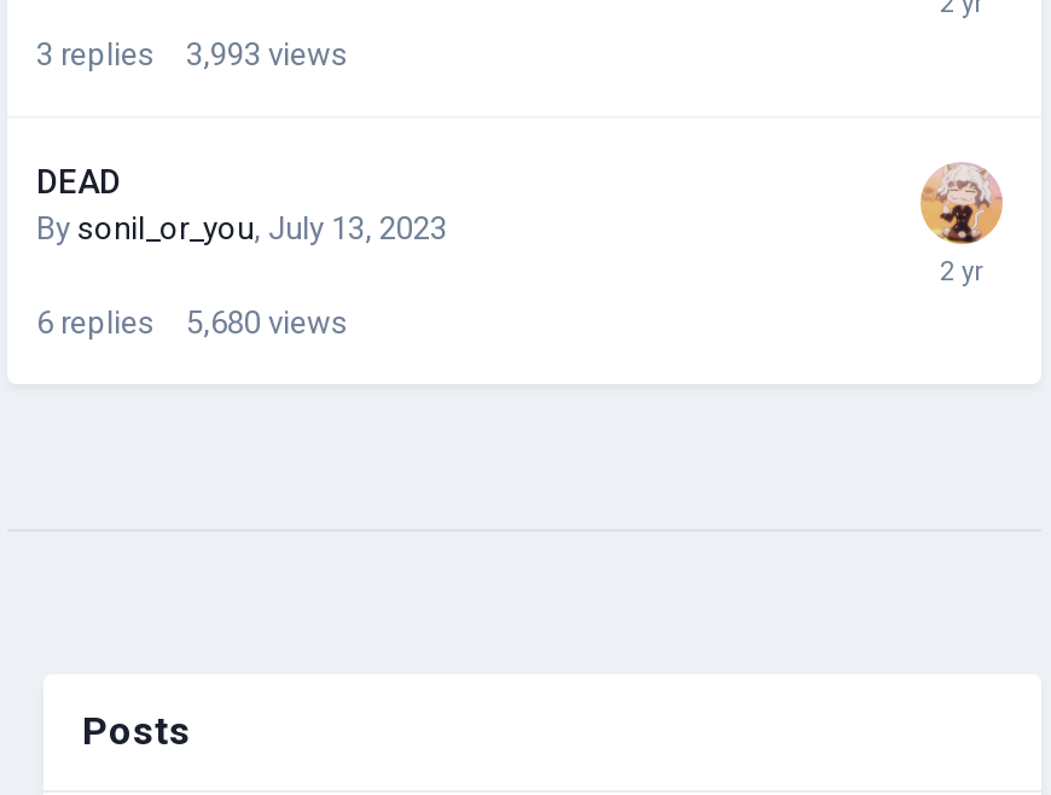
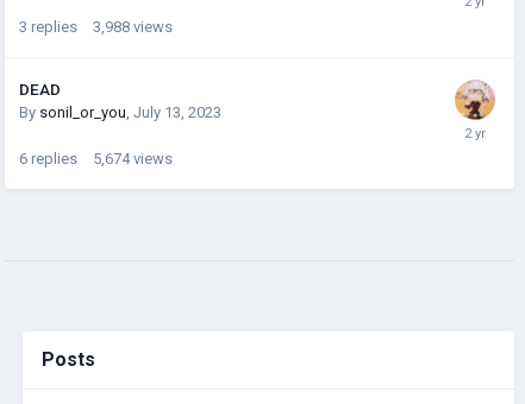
[36,36,348,72] 3 replies 3,993 views -> [19,18,173,36] 3 replies 3,988 views
[36,304,348,341] 6 replies 5,680 views -> [19,150,173,168] 6 replies 5,674 views

